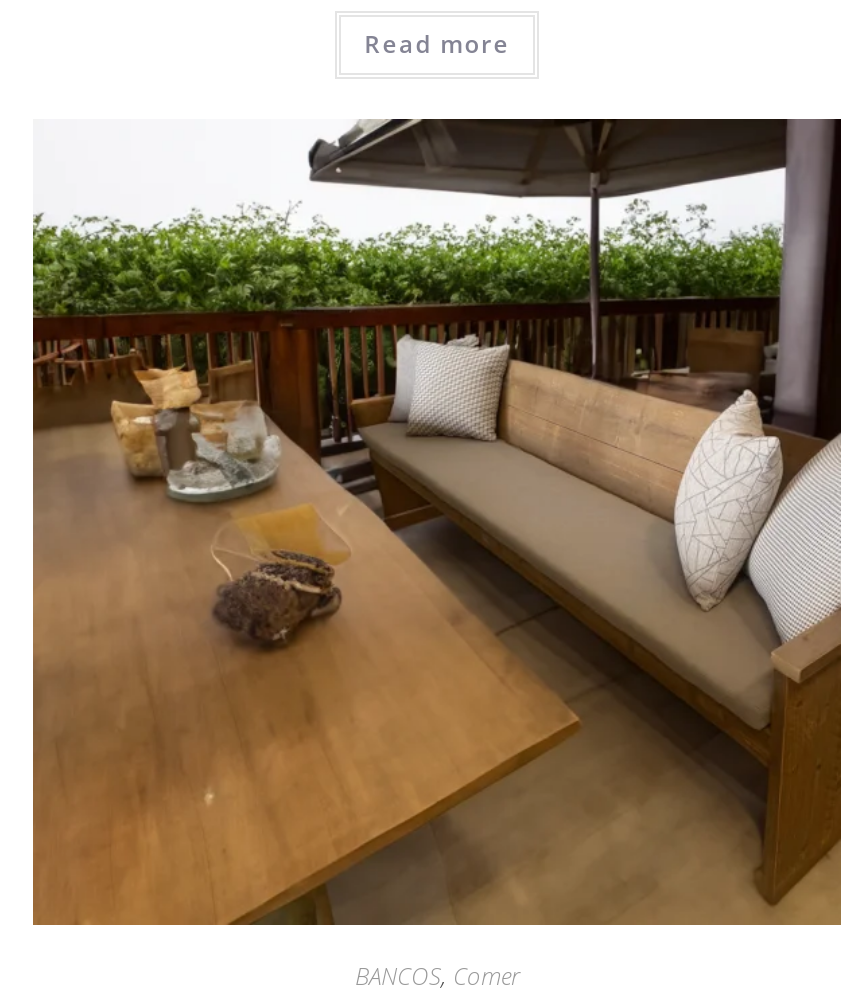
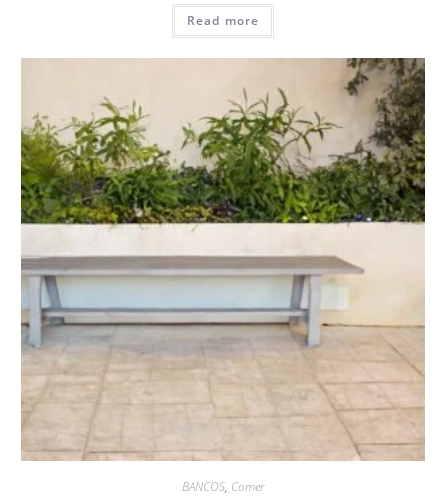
[31,116,841,926] [image] -> [20,57,426,461] [image]

